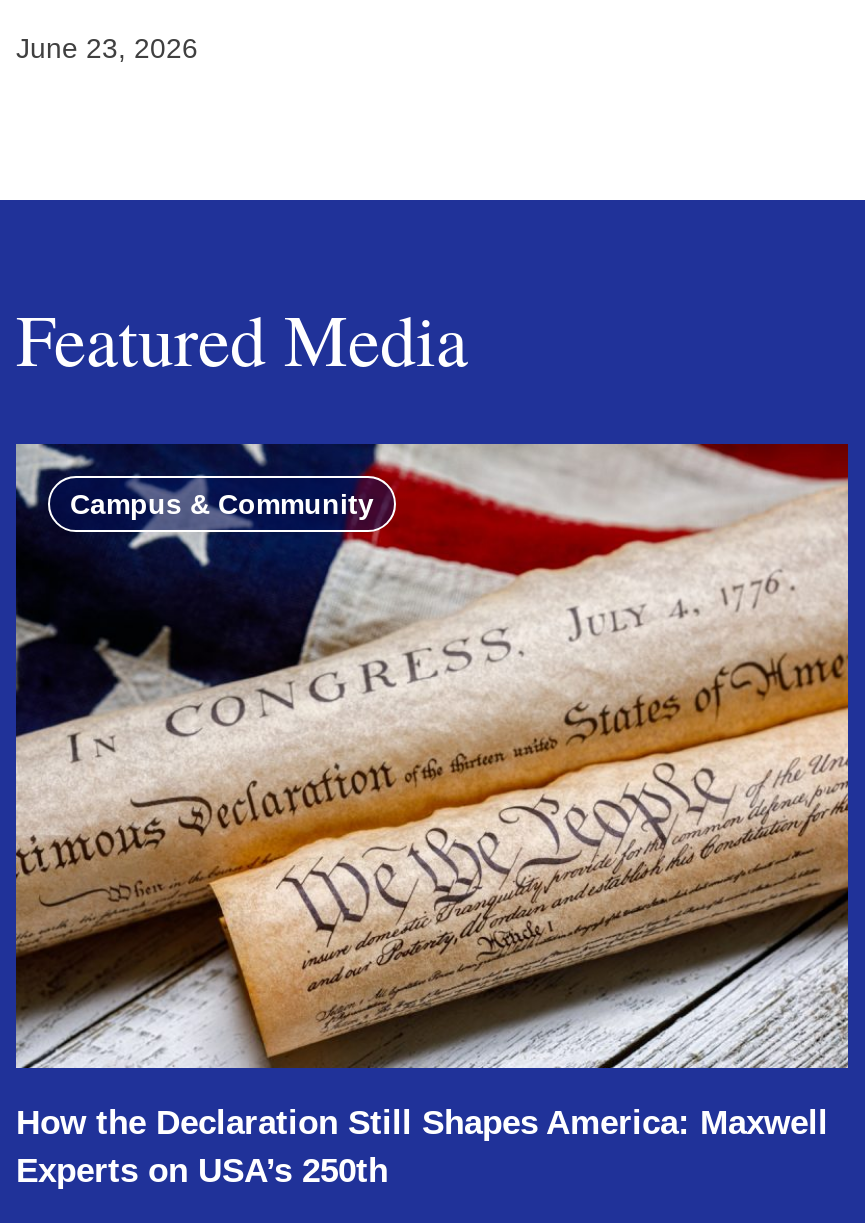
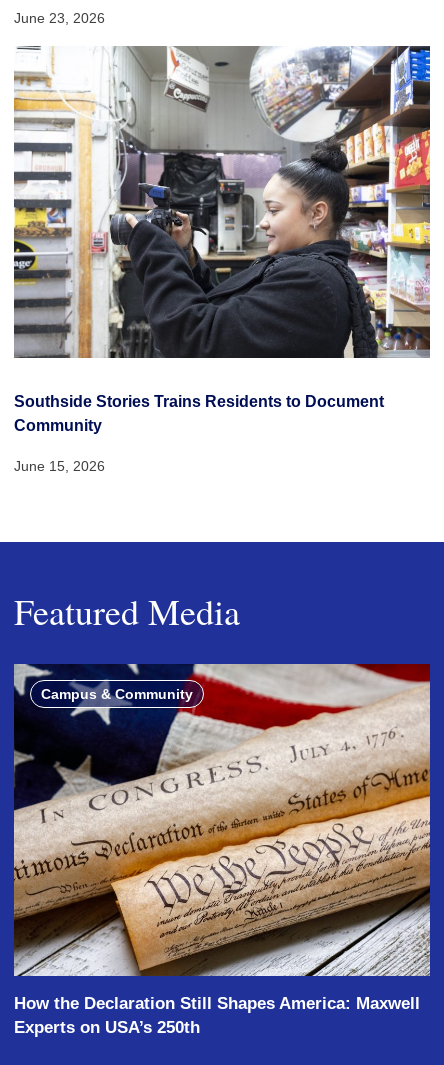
none -> [13,45,431,474] [image] | Southside Stories Trains Residents to Document | Community | June 15, 2026

